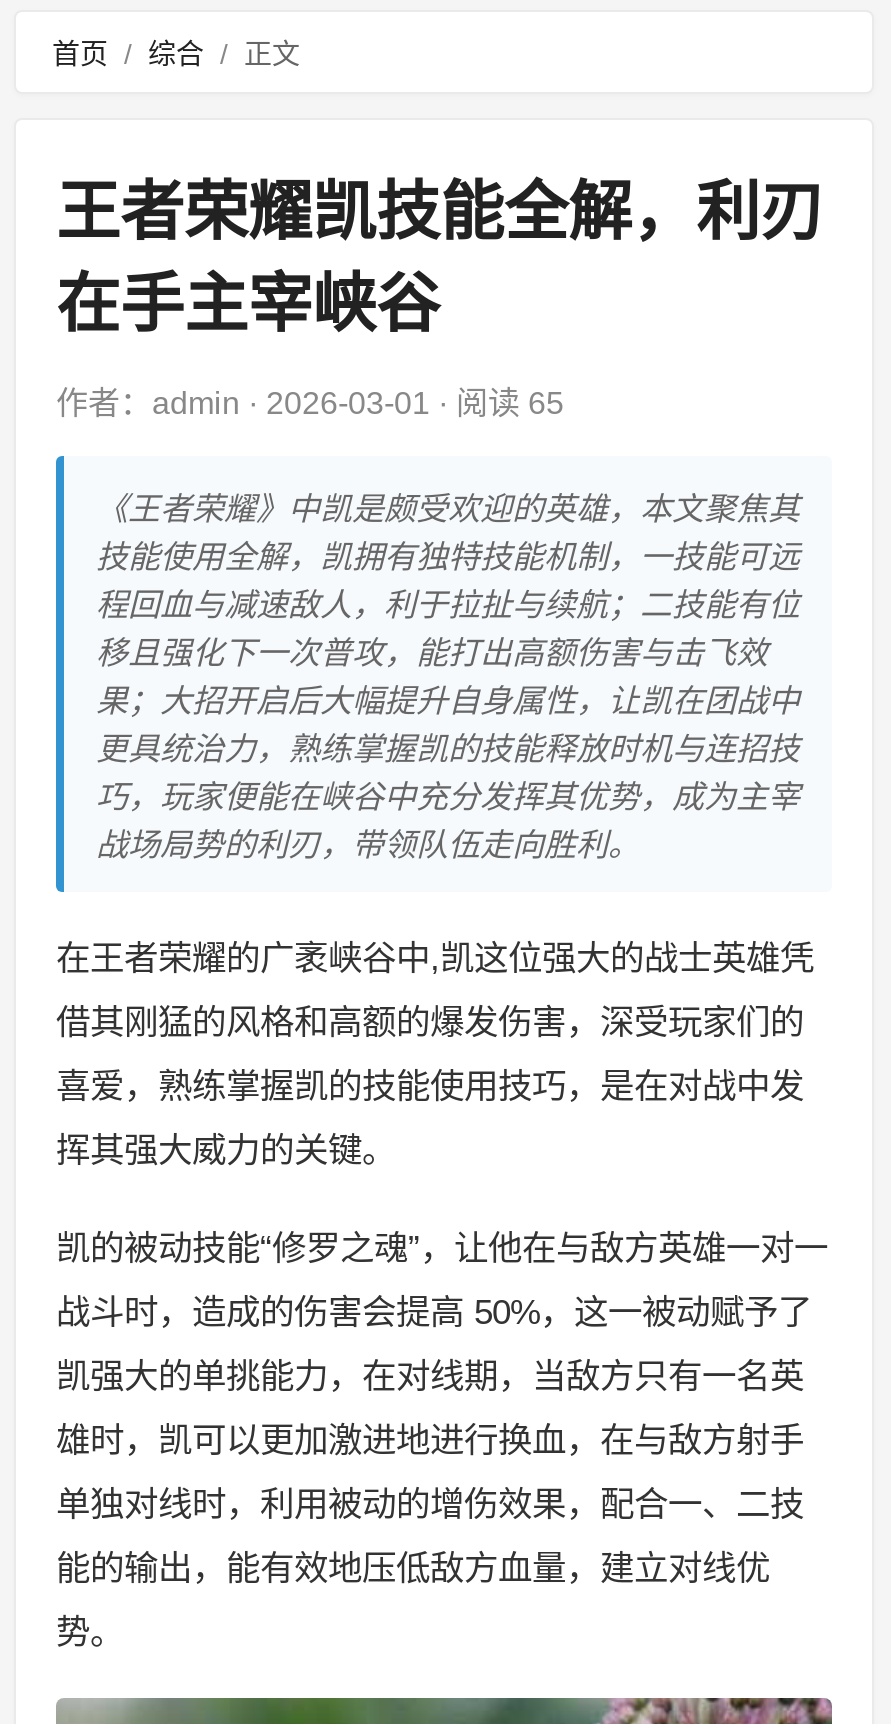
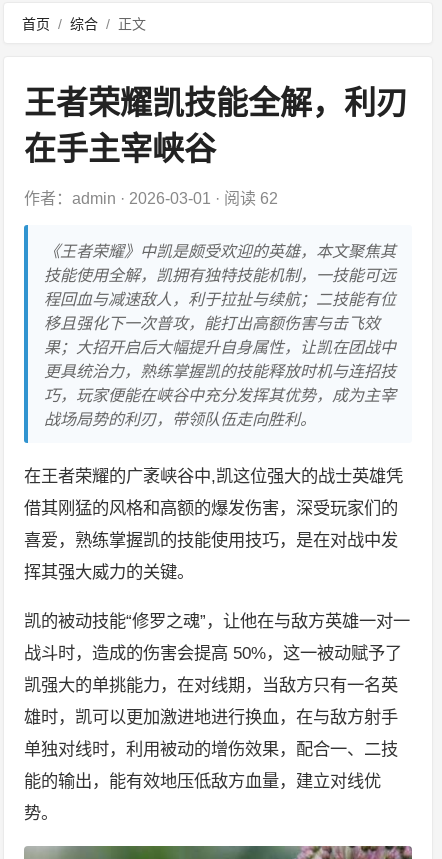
[56,386,564,420] 作者：admin · 2026-03-01 ·阅读 65 -> [24,190,278,207] 作者：admin · 2026-03-01 ·阅读 62

